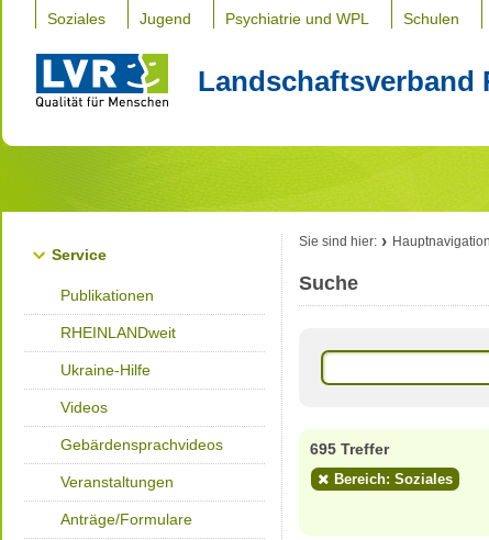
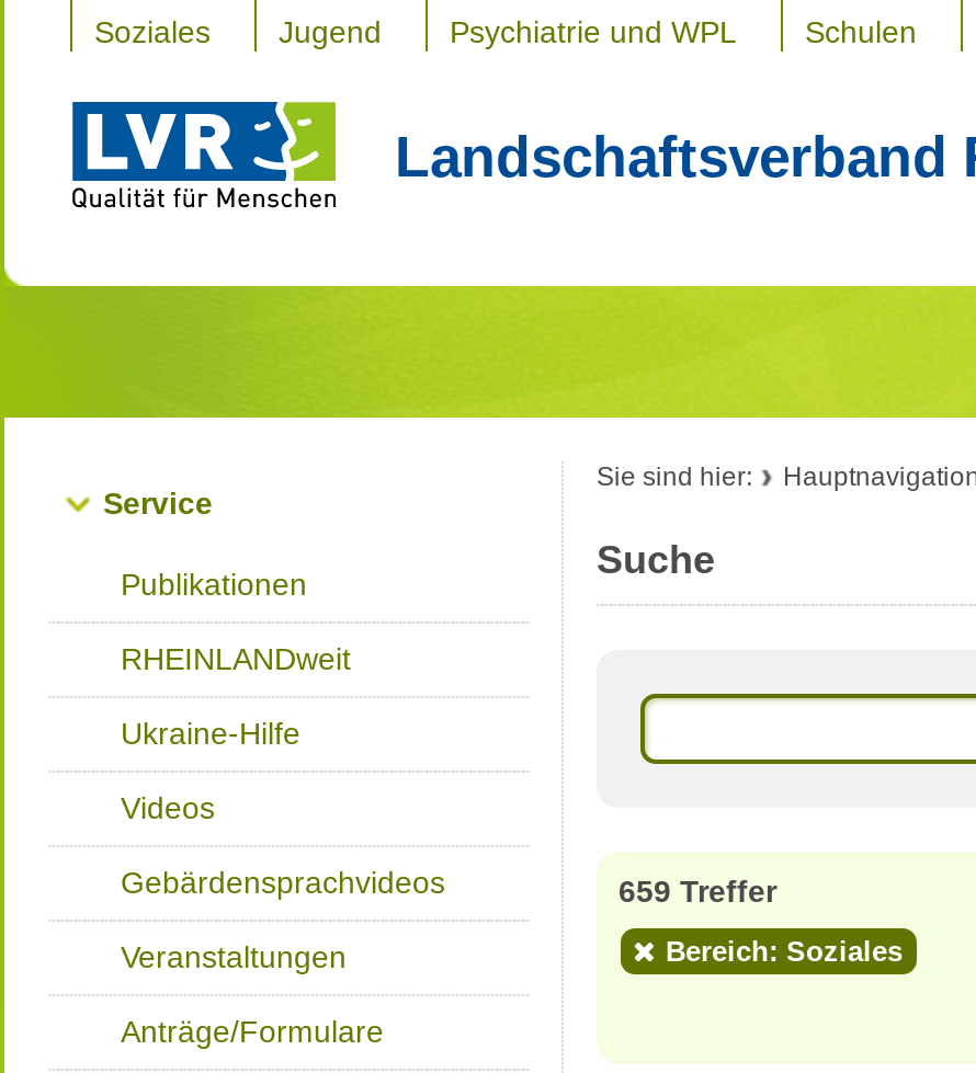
[310,440,389,458] 695 Treffer -> [618,874,776,909] 659 Treffer

